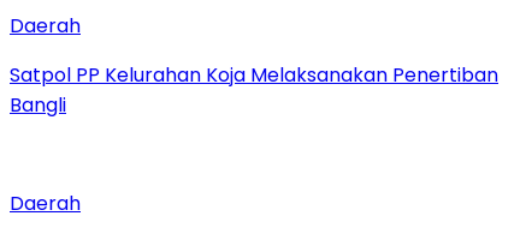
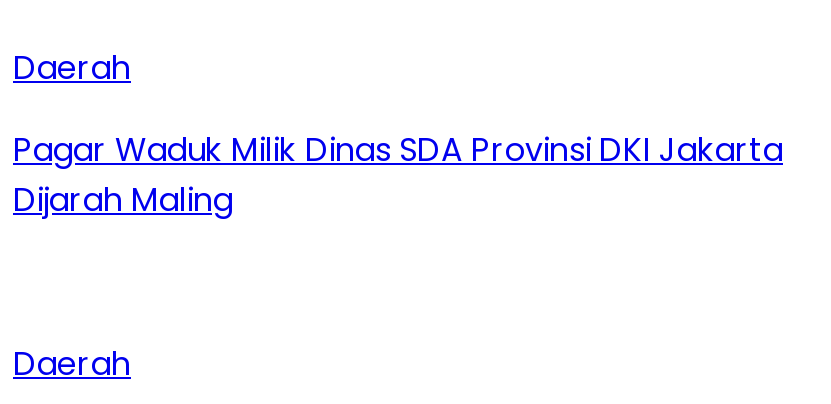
[10,61,498,119] Satpol PP Kelurahan Koja Melaksanakan Penertiban | Bangli -> [13,127,783,223] Pagar Waduk Milik Dinas SDA Provinsi DKI Jakarta | Dijarah Maling

